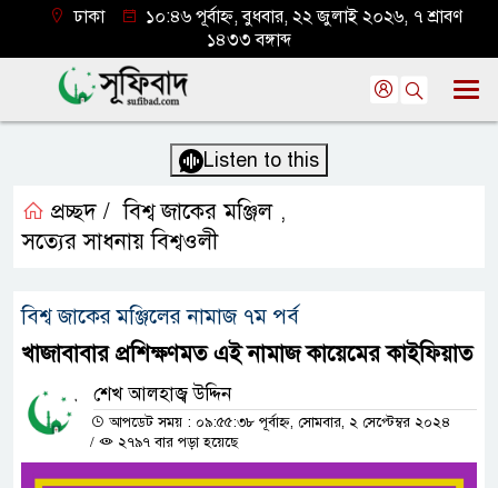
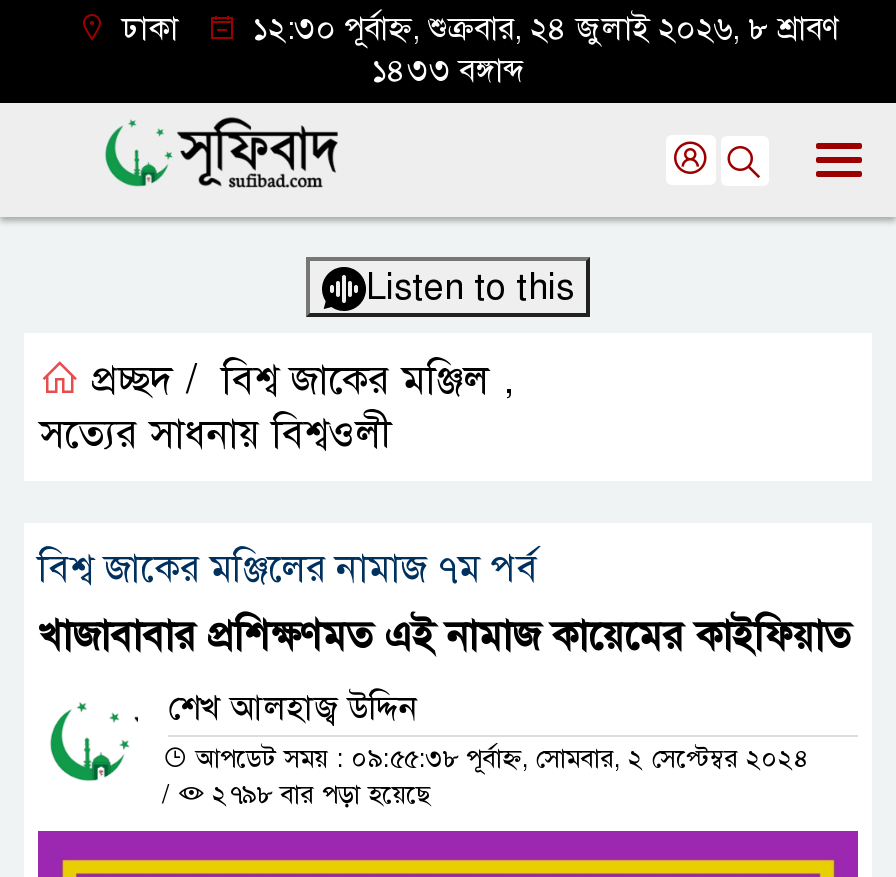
[141,6,462,28] ১০:৪৬ পূর্বাহ্ন, বুধবার, ২২ জুলাই ২০২৬, ৭ শ্রাবণ -> [244,9,840,49] ১২:৩০ পূর্বাহ্ন, শুক্রবার, ২৪ জুলাই ২০২৬, ৮ শ্রাবণ
[113,434,238,452] ২৭৯৭ বার পড়া হয়েছে -> [204,780,430,812] ২৭৯৮ বার পড়া হয়েছে

